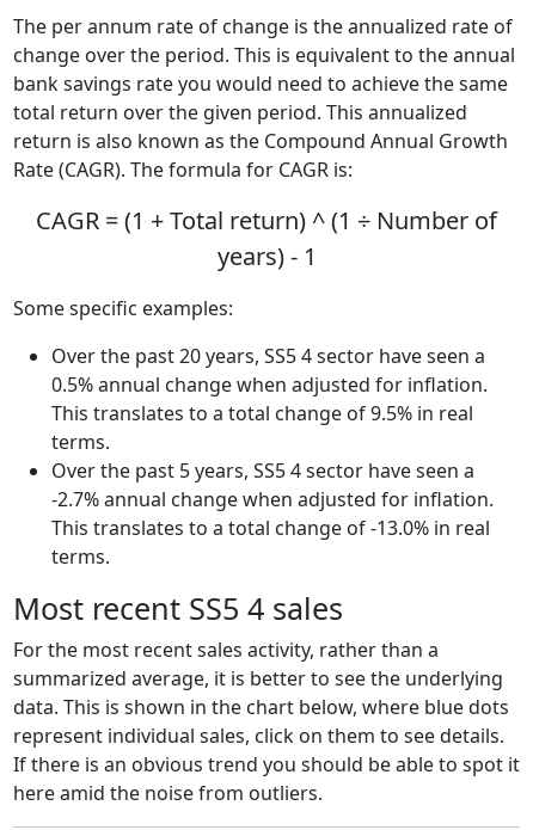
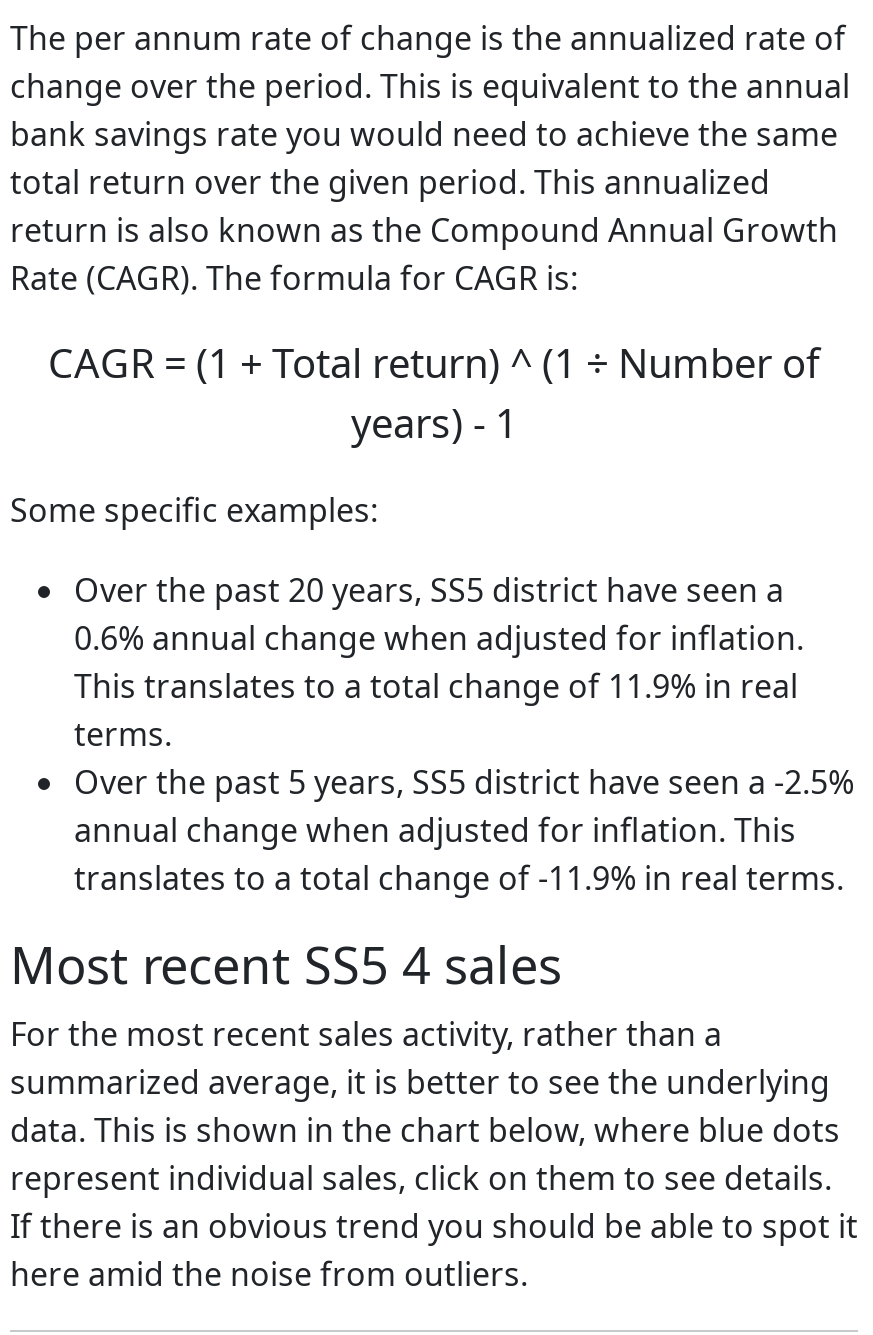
[51,342,488,426] Over the past 20 years, SS5 4 sector have seen a | 0.5% annual change when adjusted for inflation. | This translates to a total change of 9.5% in real -> [74,567,804,707] Over the past 20 years, SS5 district have seen a | 0.6% annual change when adjusted for inflation. | This translates to a total change of 11.9% in real
[51,457,494,569] Over the past 5 years, SS5 4 sector have seen a | -2.7% annual change when adjusted for inflation. | This translates to a total change of -13.0% in real | terms. -> [74,759,854,899] Over the past 5 years, SS5 district have seen a -2.5% | annual change when adjusted for inflation. This | translates to a total change of -11.9% in real terms.

